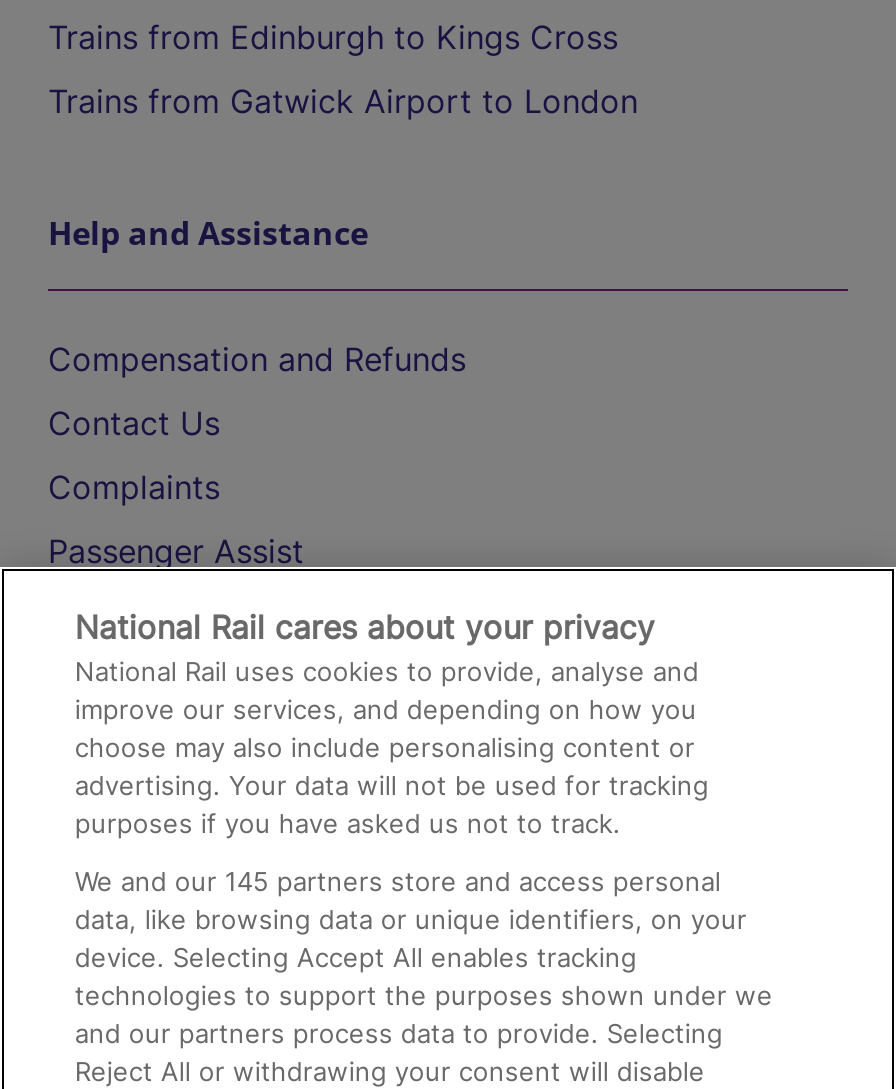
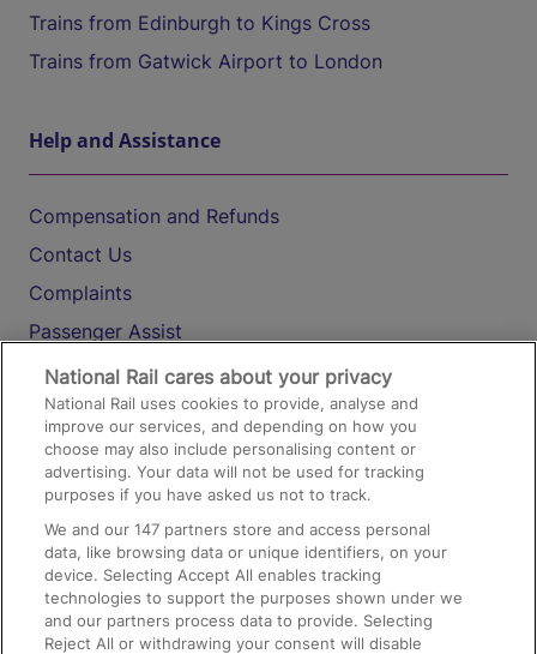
[75,865,721,897] We and our 145 partners store and access personal -> [45,520,431,539] We and our 147 partners store and access personal

